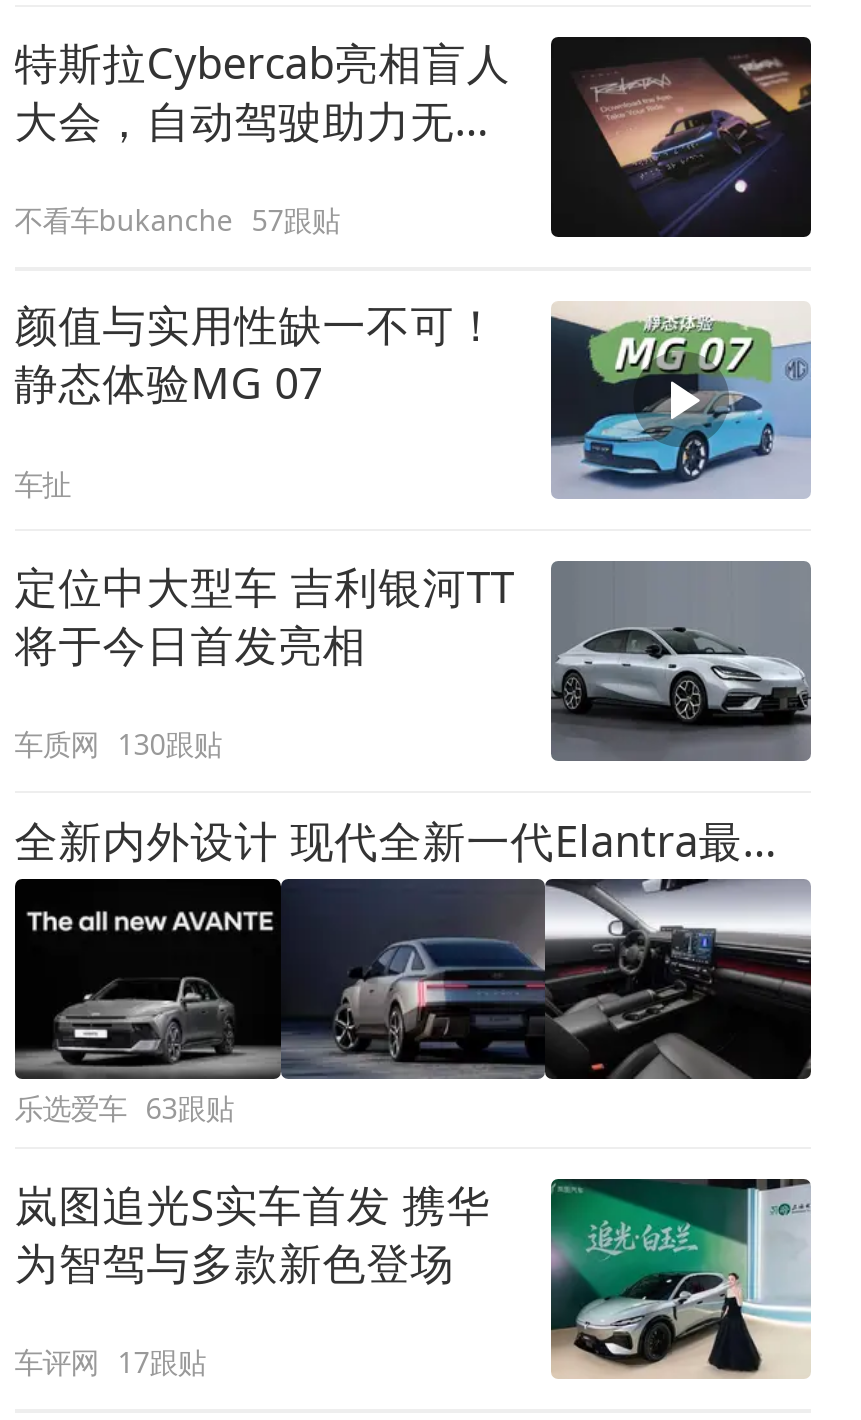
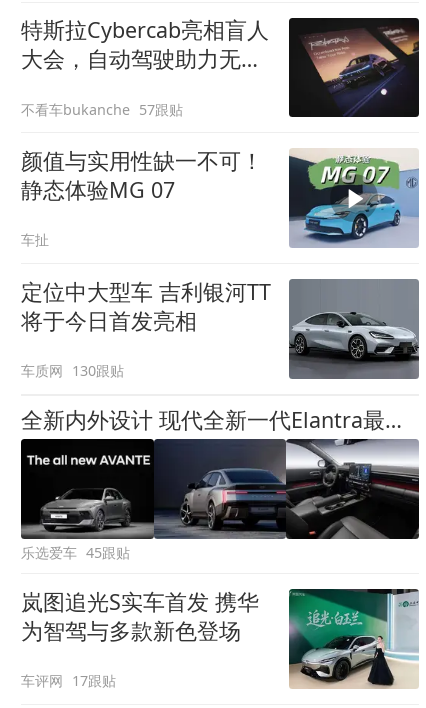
[14,1088,234,1126] 乐选爱车 63跟贴 -> [21,543,130,562] 乐选爱车 45跟贴

